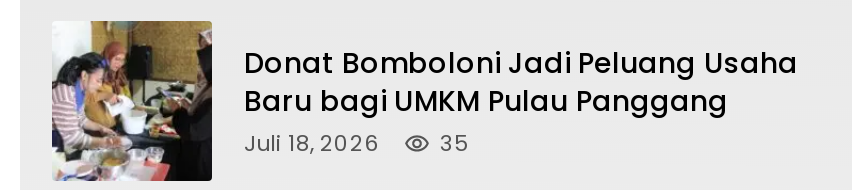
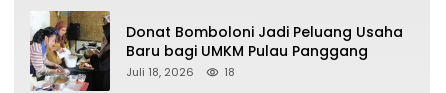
[244,127,468,159] Juli 18, 2026 35 -> [126,64,235,80] Juli 18, 2026 18

